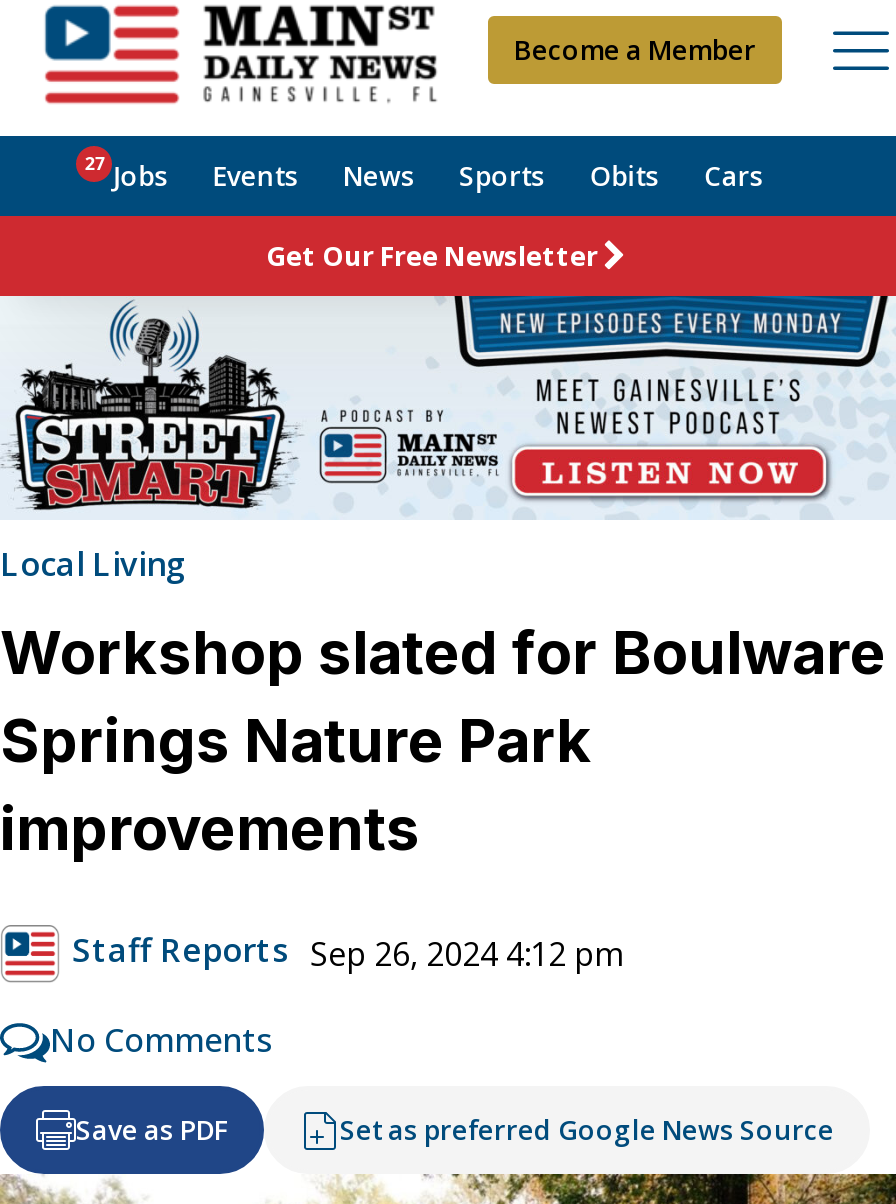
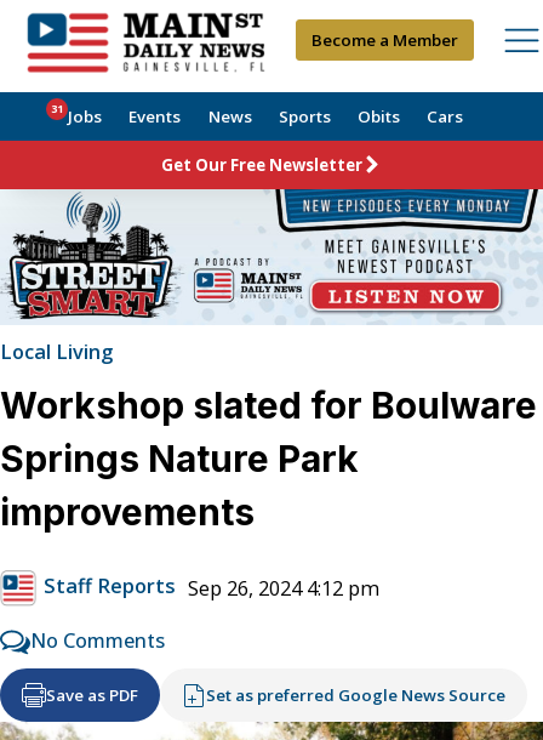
[85,150,764,194] 27 Jobs Events News Sports Obits Cars -> [51,101,463,127] 31 Jobs Events News Sports Obits Cars

